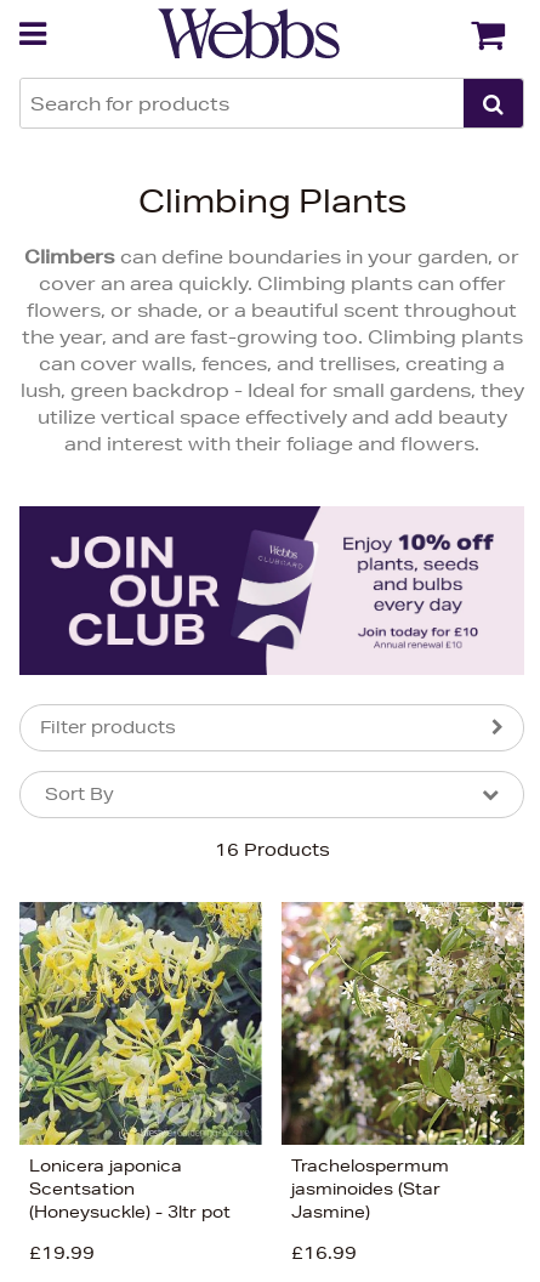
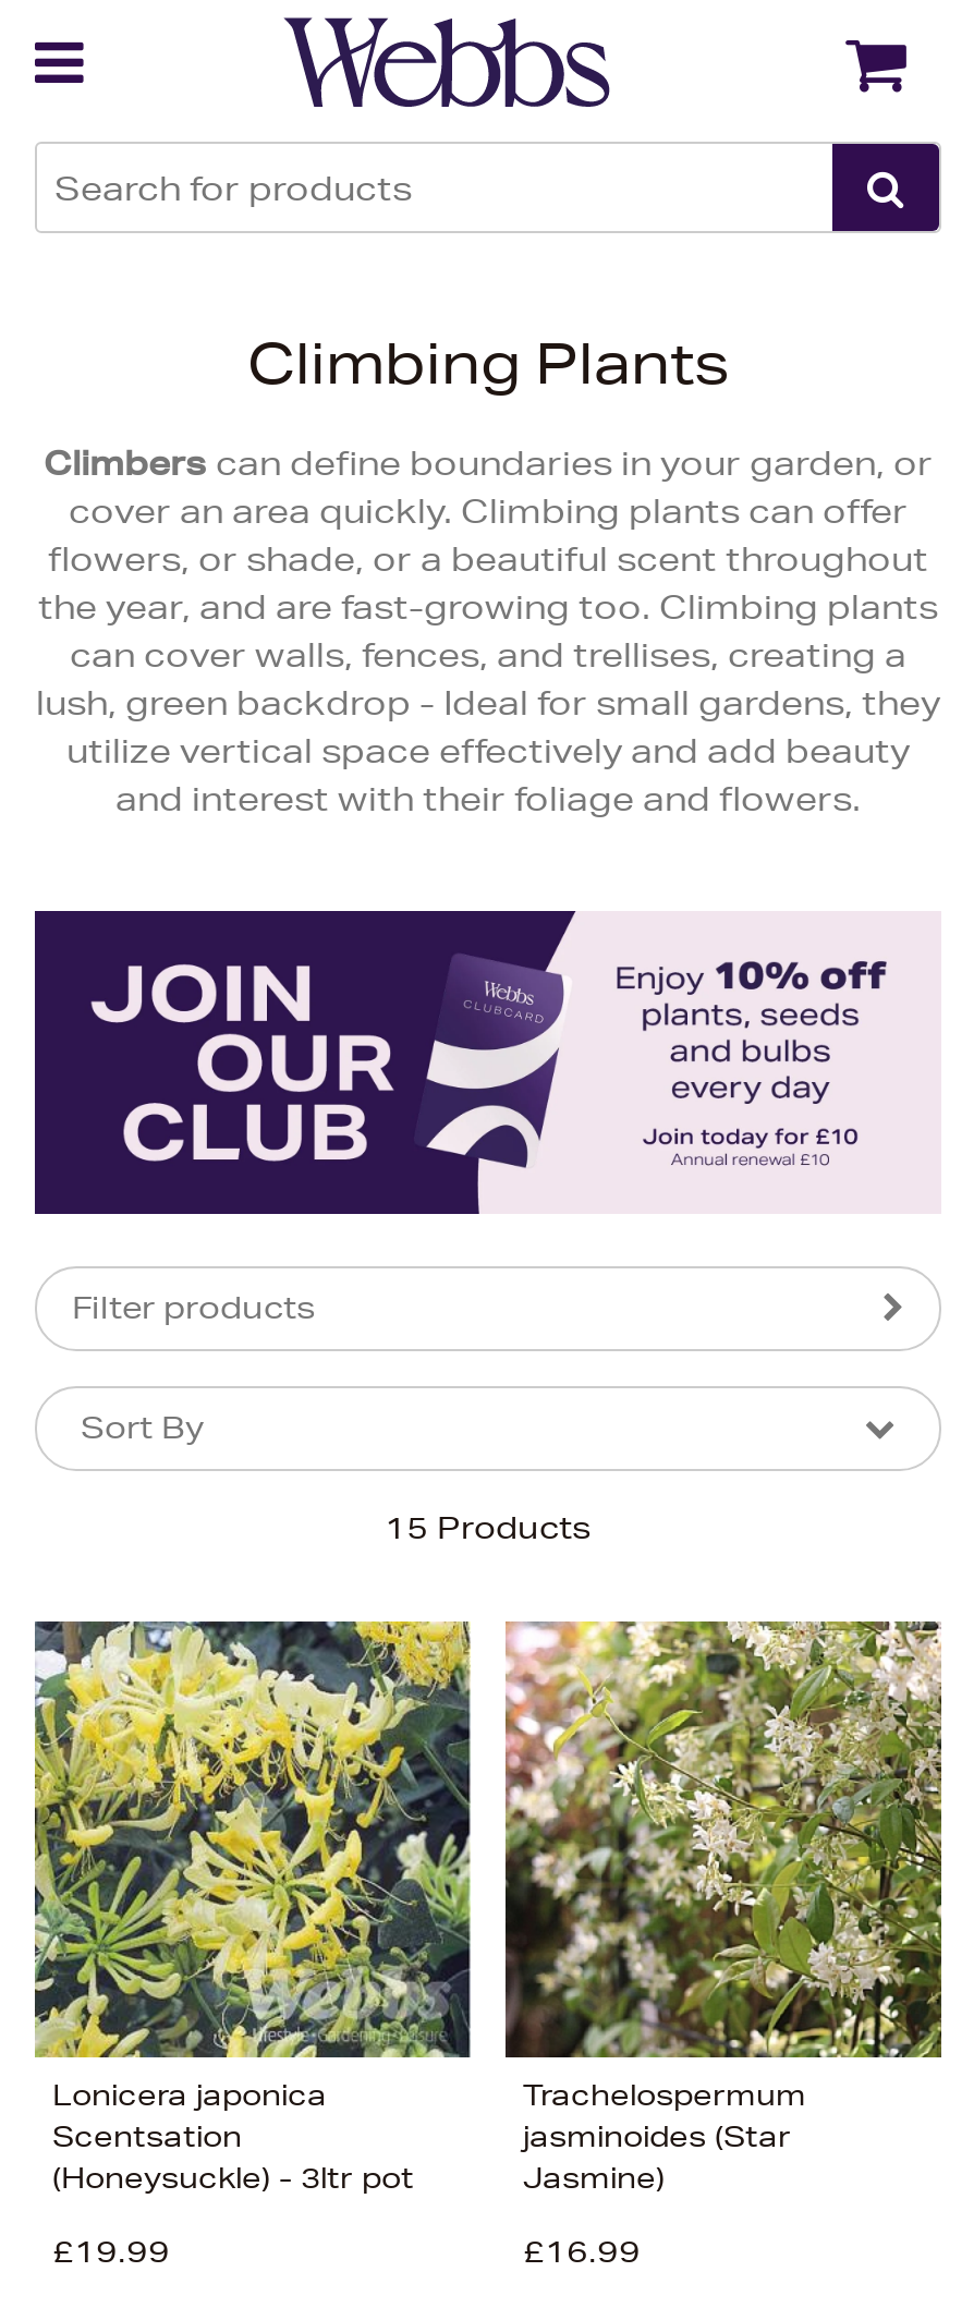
[214,838,329,860] 16 Products -> [385,1507,592,1546] 15 Products

